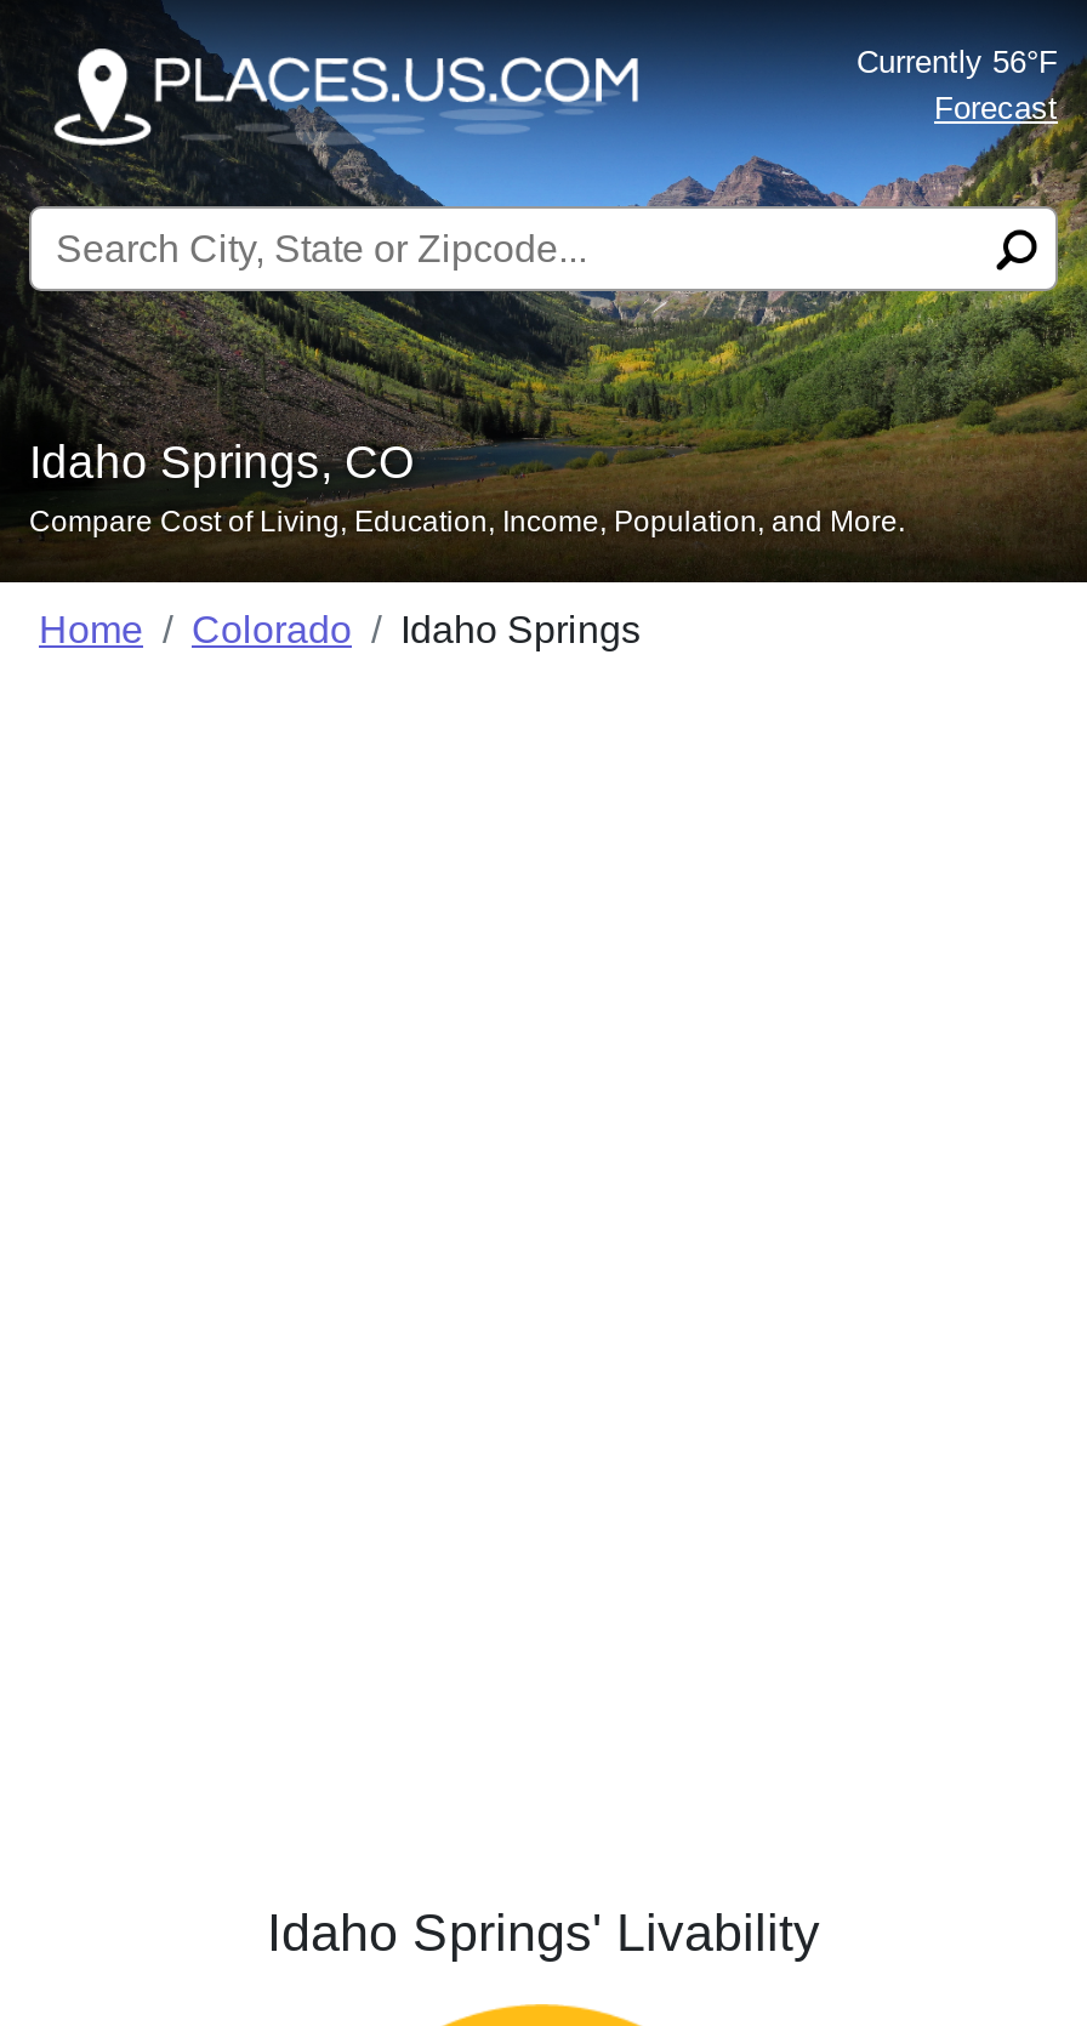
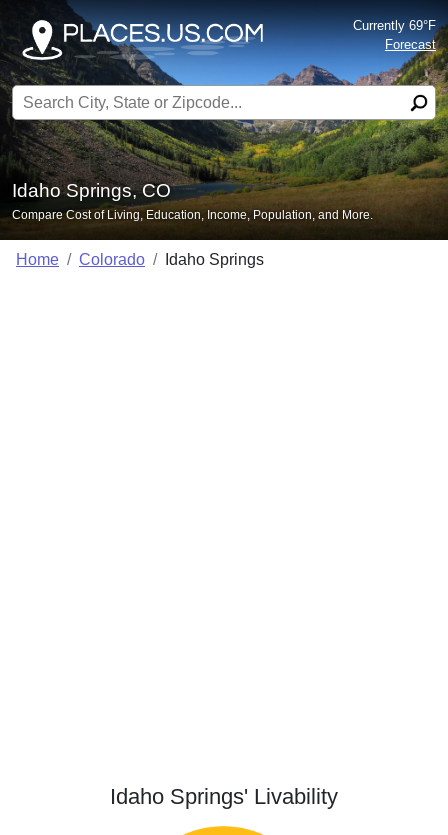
[856,44,1058,80] Currently 56°F -> [353,18,436,33] Currently 69°F

